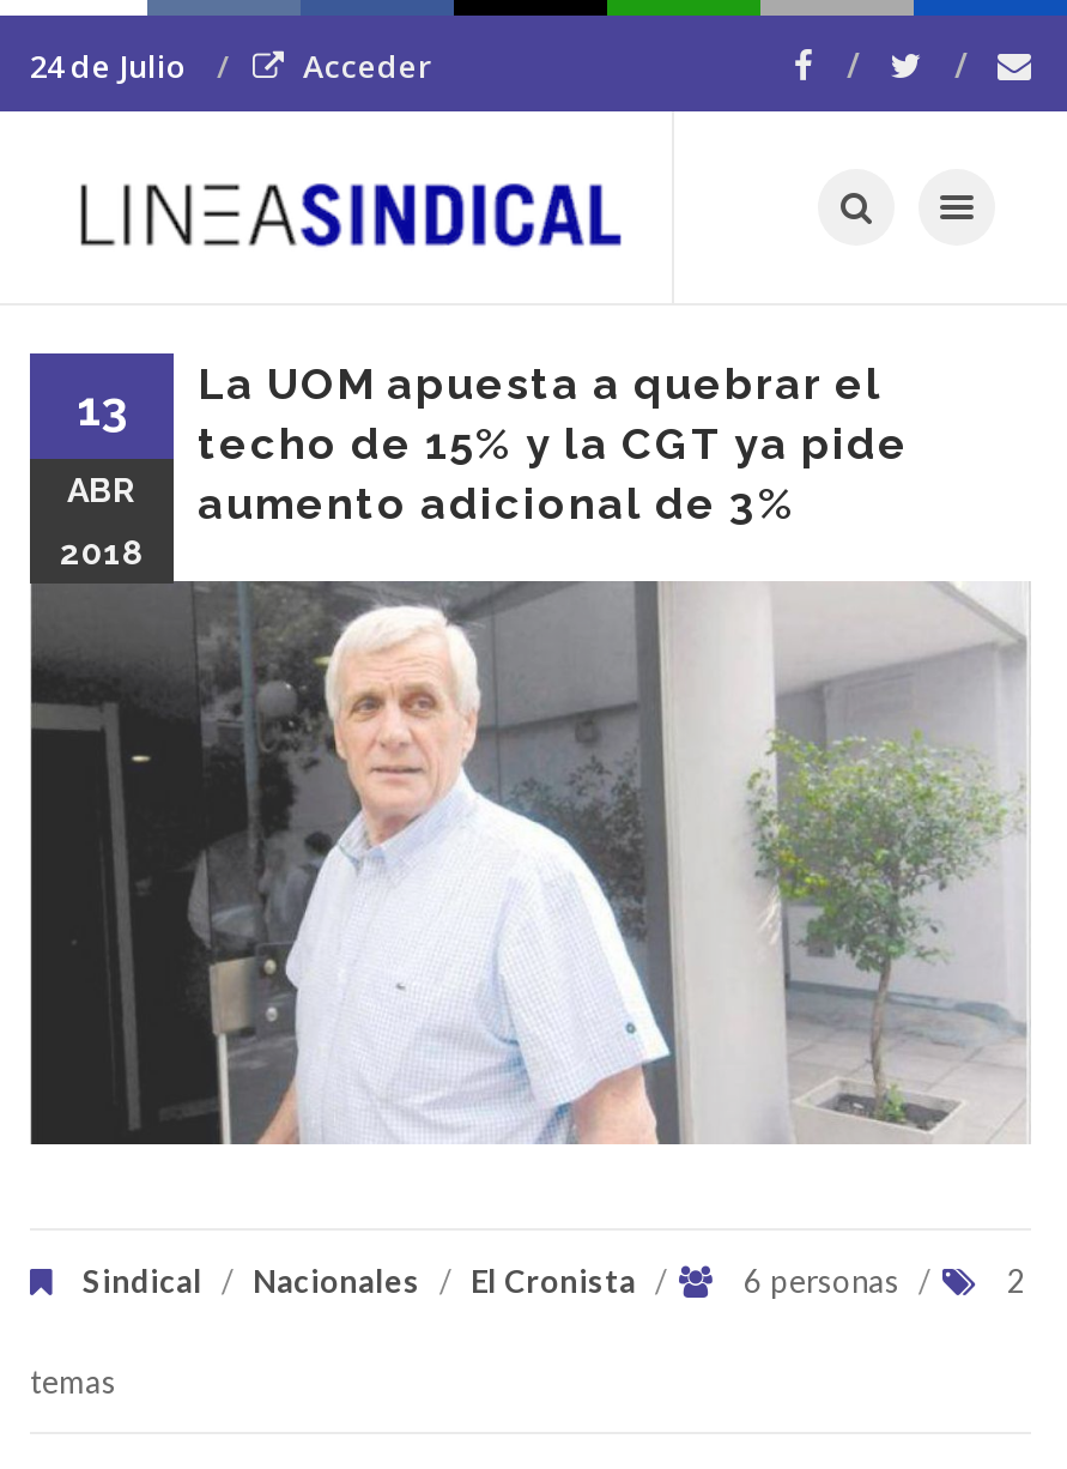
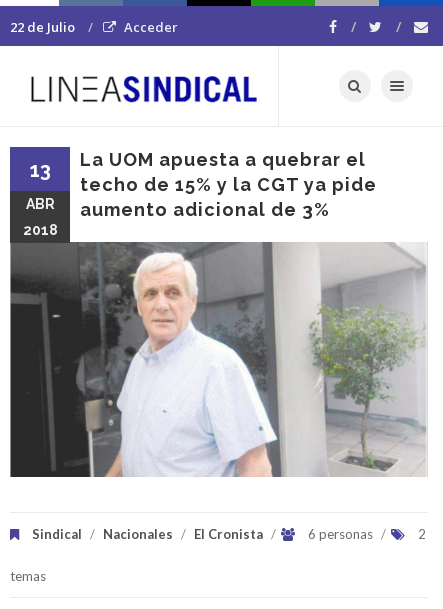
[30,44,193,87] 24 de Julio -> [10,18,78,36] 22 de Julio

